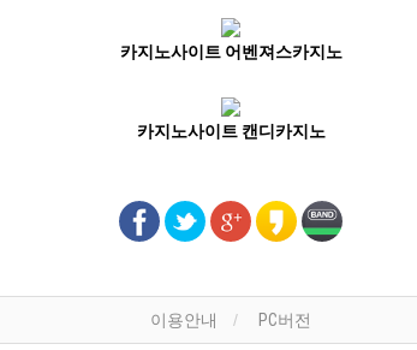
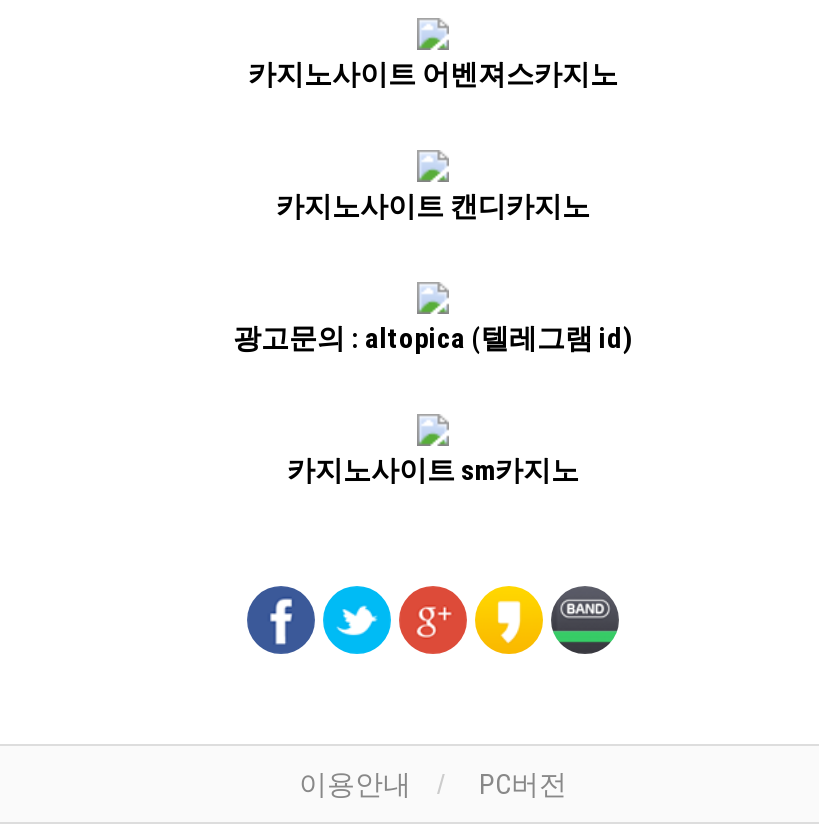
none -> [233,323,633,355] 광고문의 : altopica (텔레그램 id)
none -> [287,455,579,487] 카지노사이트 sm카지노

